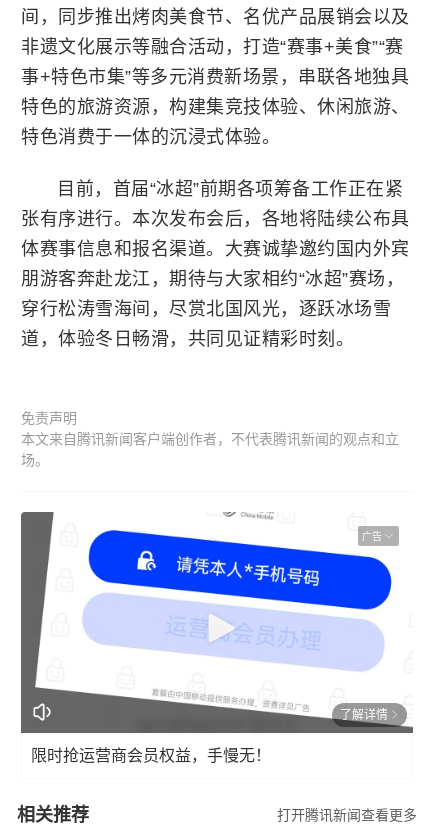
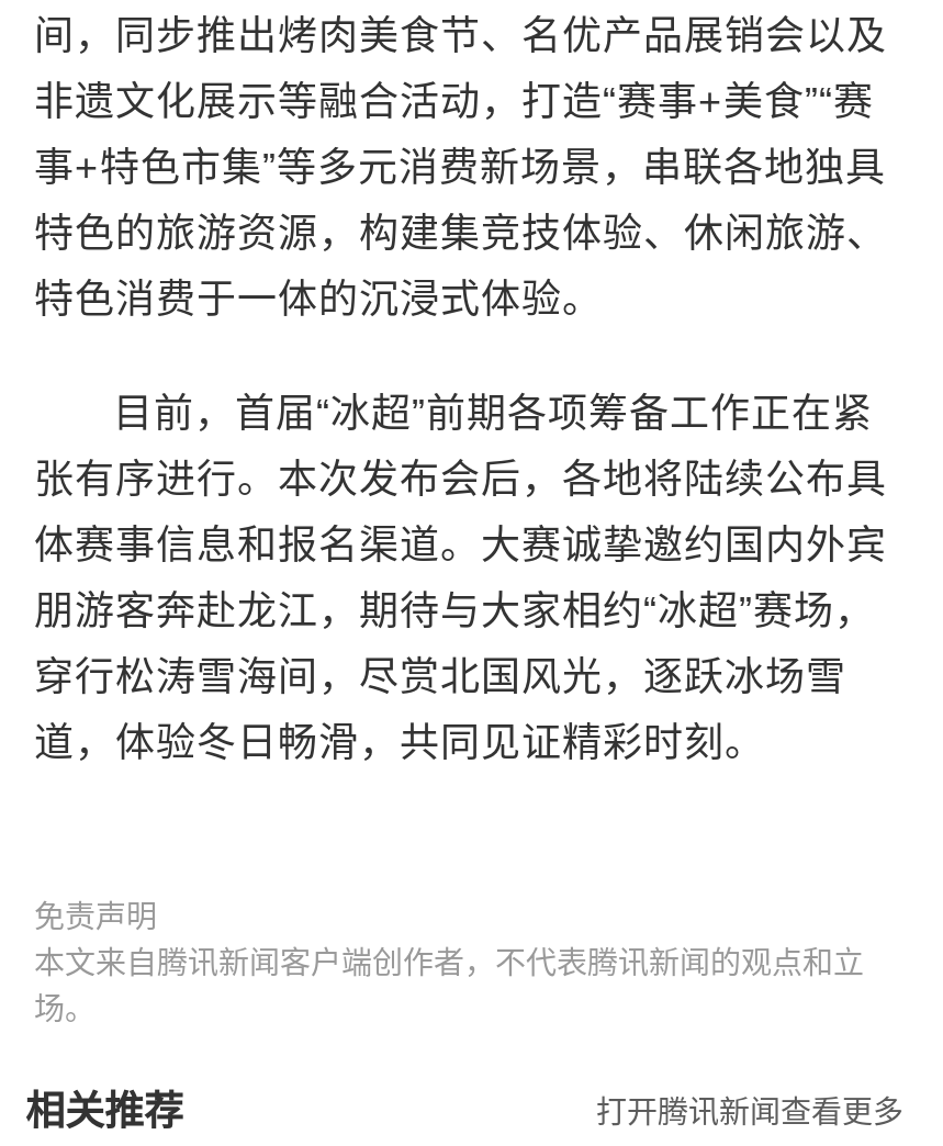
[20,497,414,734] [image] | 广告 -> none
[31,707,388,763] 了解详情 | 限时抢运营商会员权益，手慢无！ -> none

